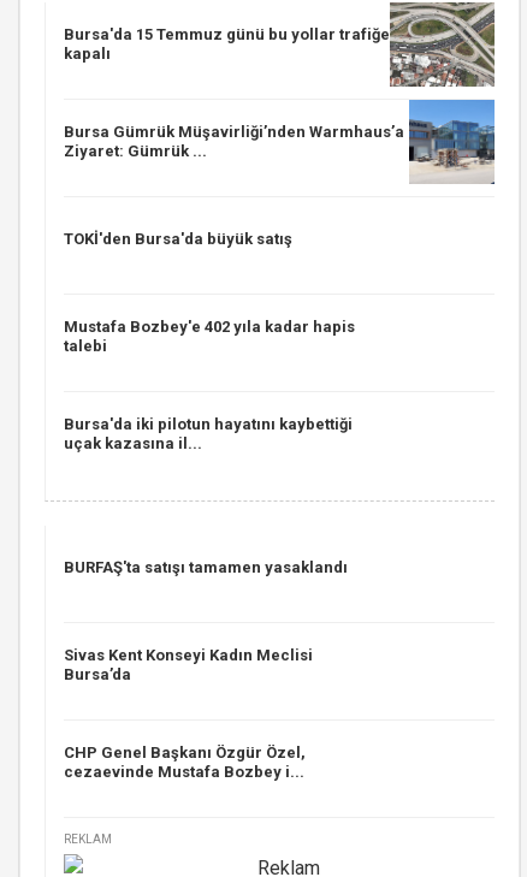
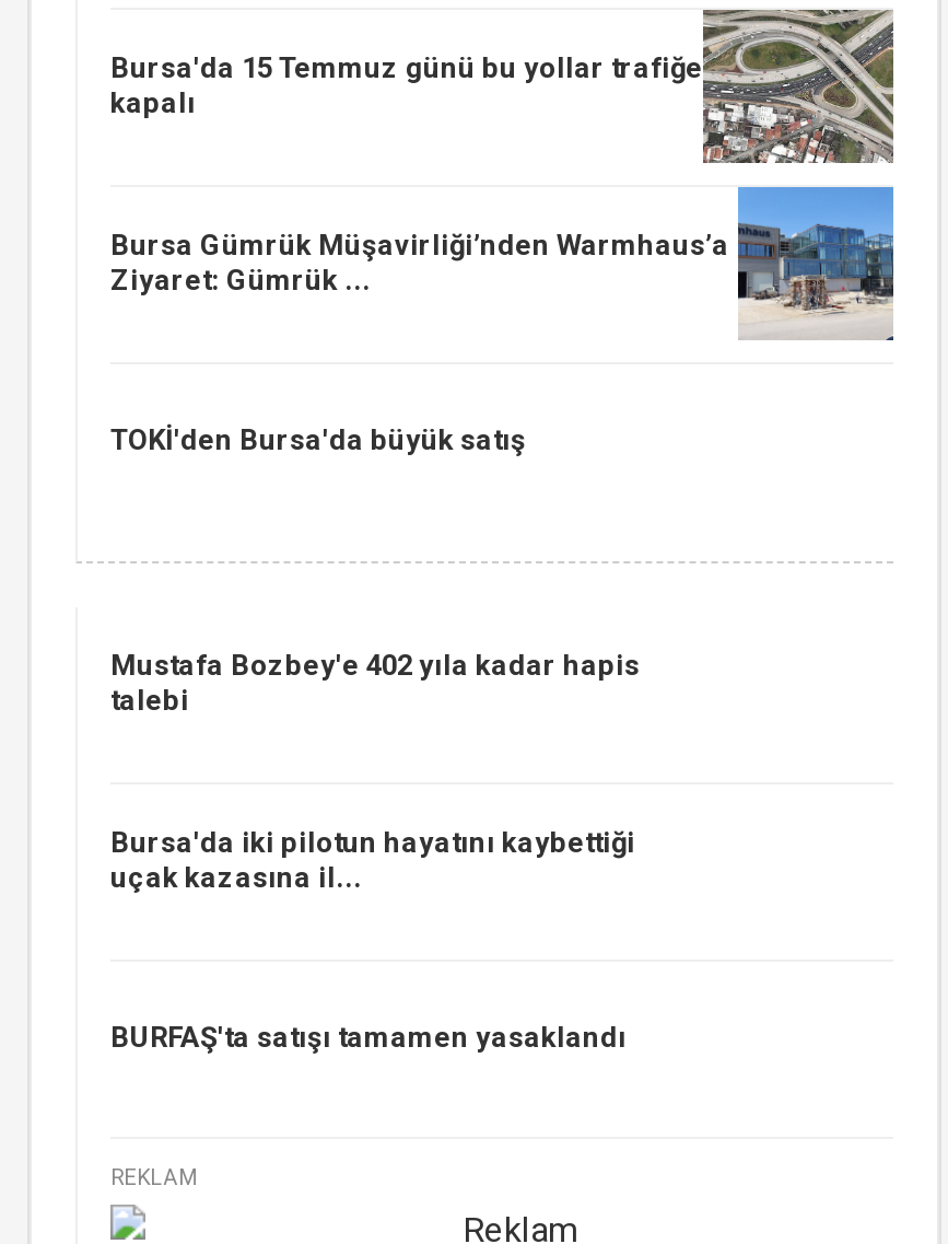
moved [64,318,355,452] -> [110,649,640,894]: Mustafa Bozbey'e 402 yıla kadar hapis | talebi | Bursa'da iki pilotun hayatını kaybettiği | uçak kazasına il...
[64,646,313,683] Sivas Kent Konseyi Kadın Meclisi | Bursa’da -> none
[64,743,306,781] CHP Genel Başkanı Özgür Özel, | cezaevinde Mustafa Bozbey i... -> none

